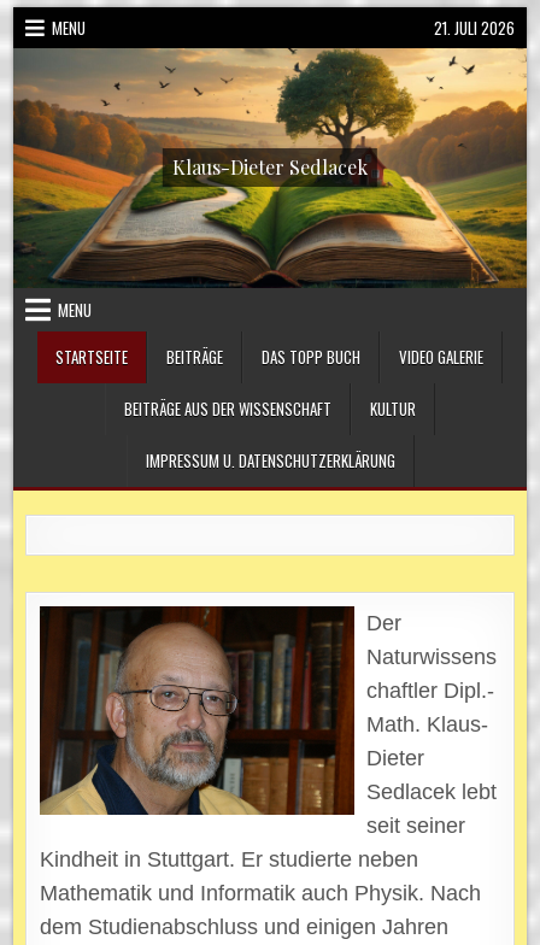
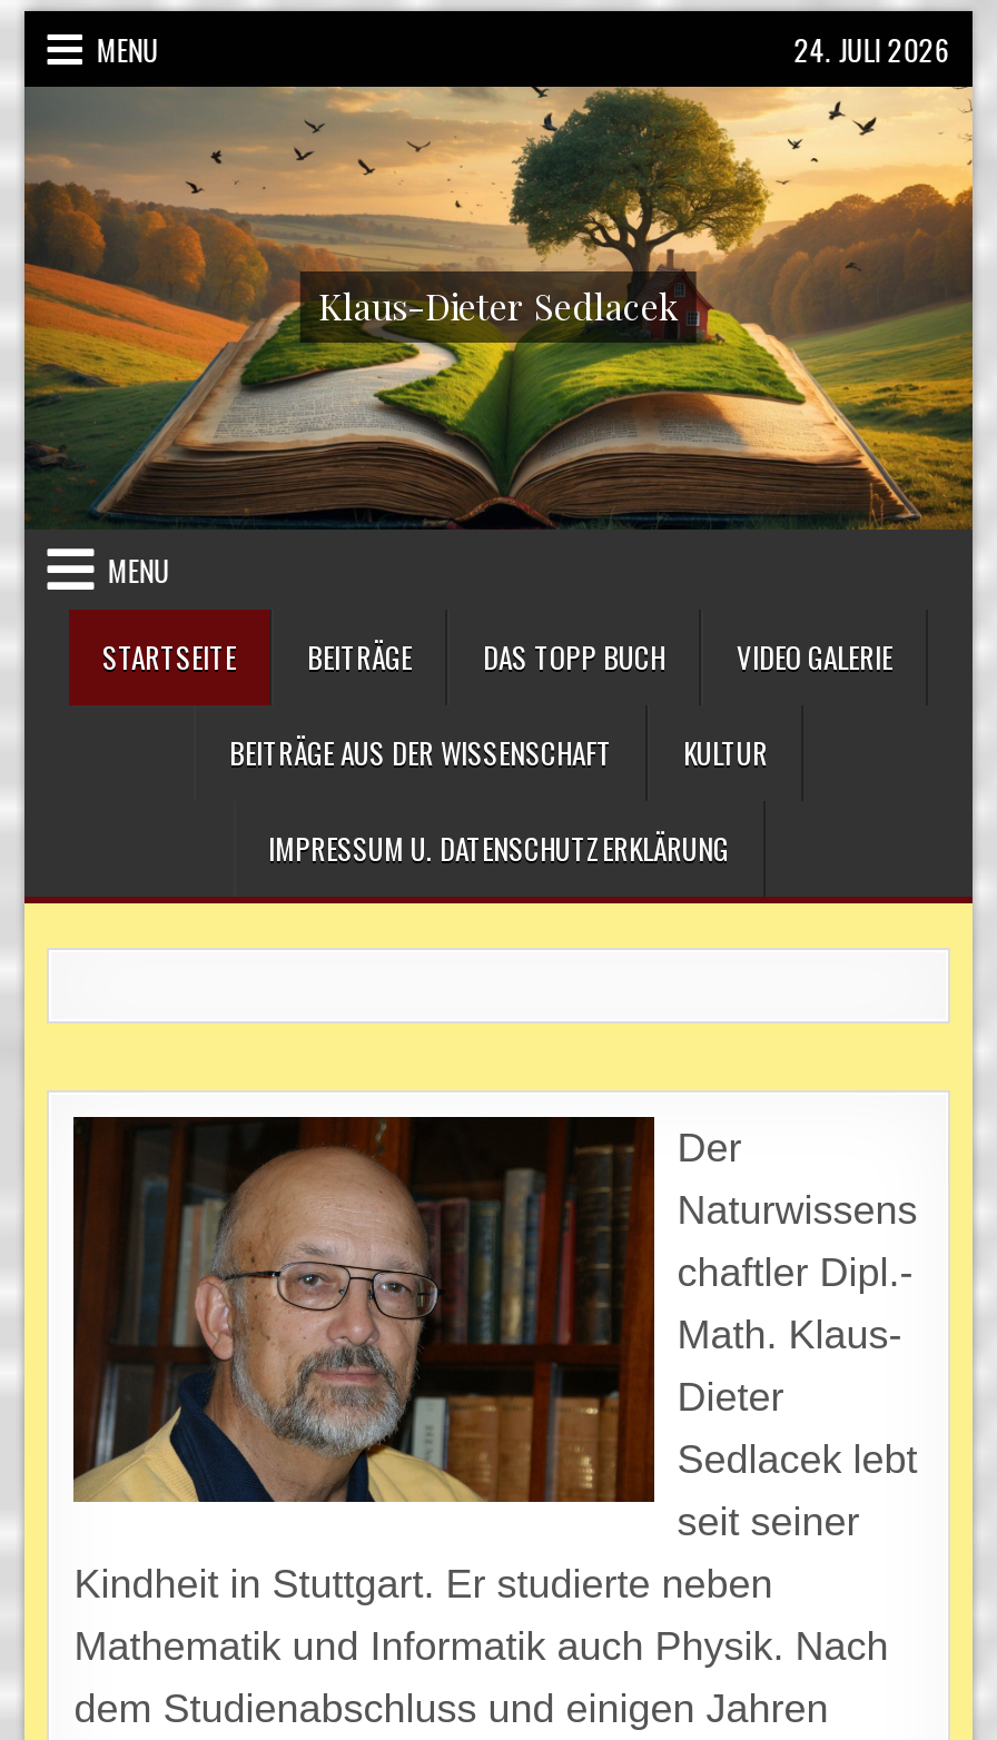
[434,16,514,40] 21. JULI 2026 -> [794,27,950,71] 24. JULI 2026

